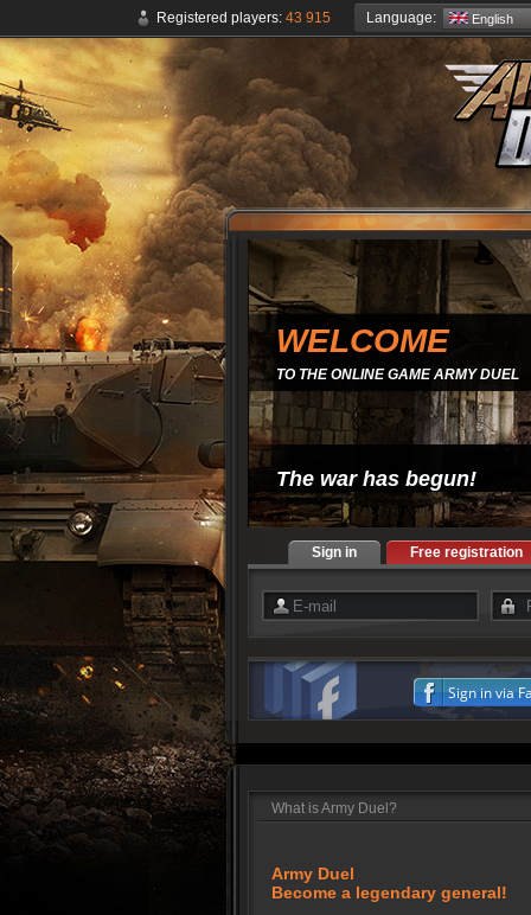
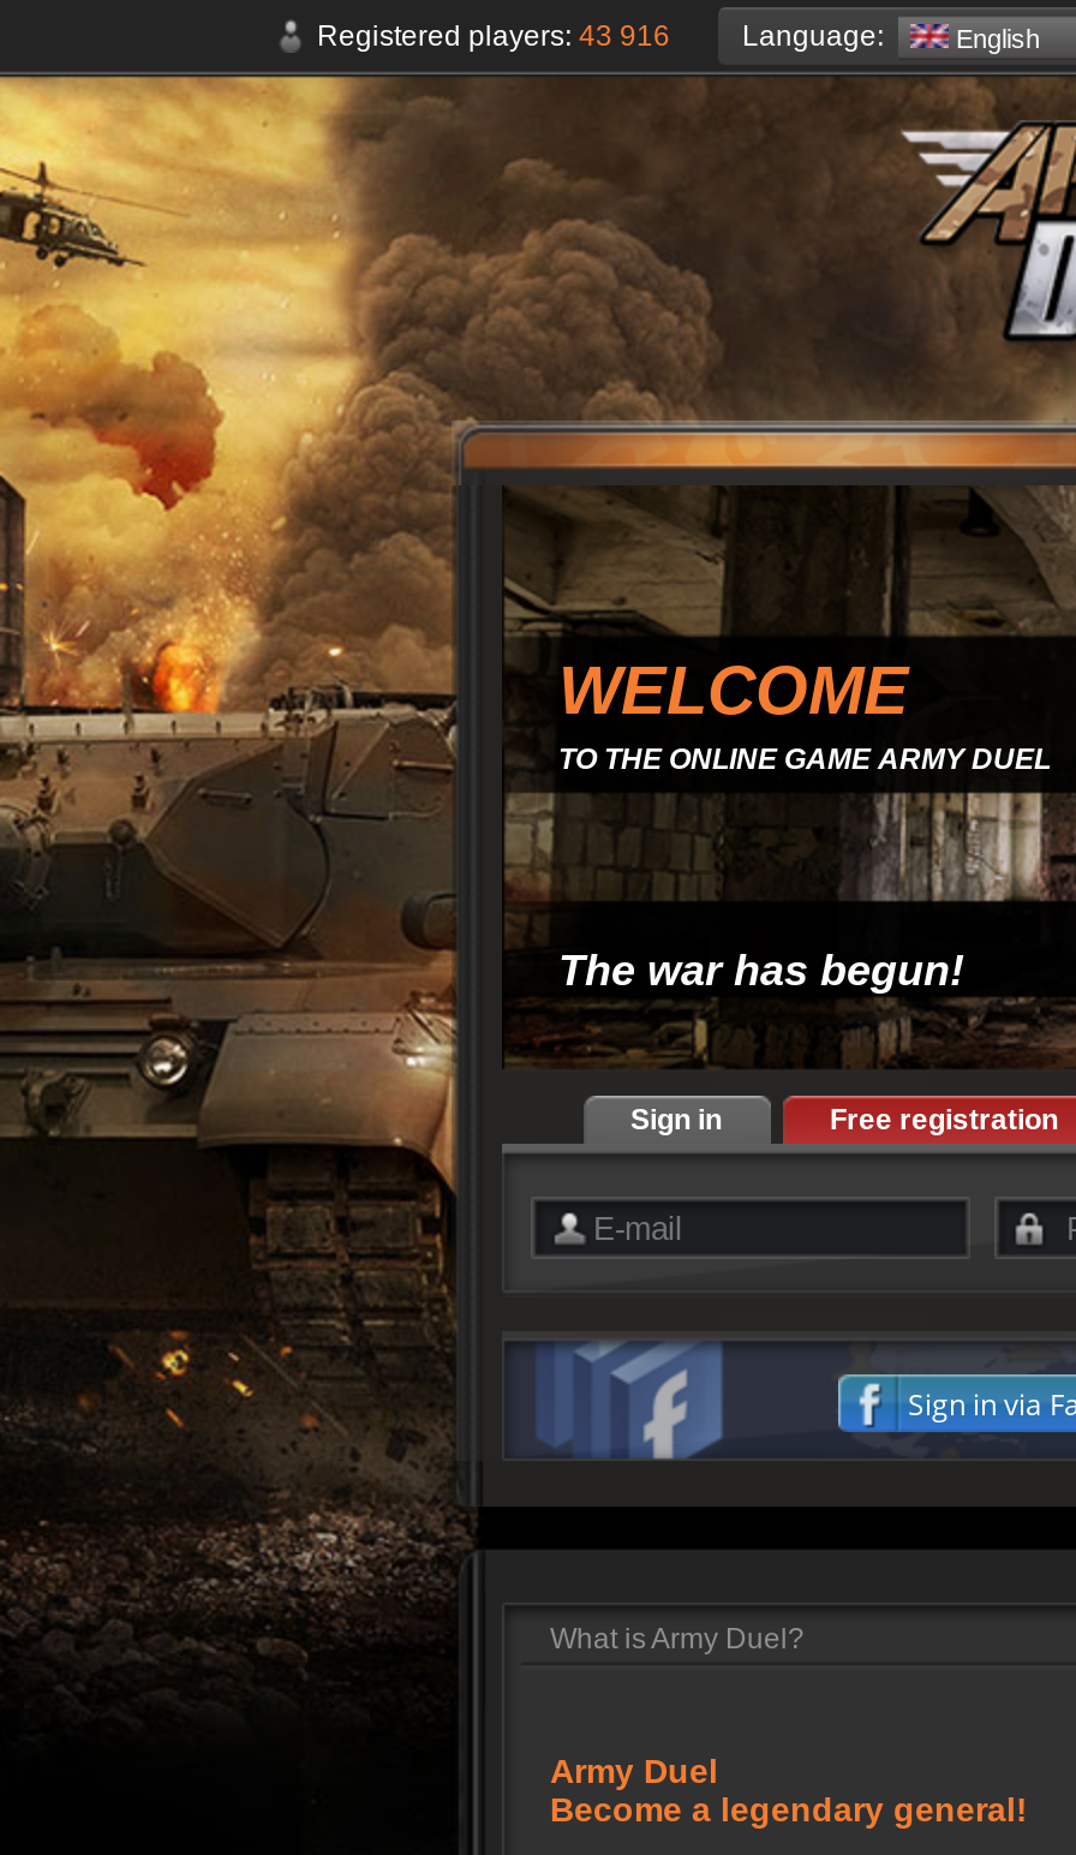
[149,10,331,26] Registered players: 43 915 -> [303,20,670,53] Registered players: 43 916

